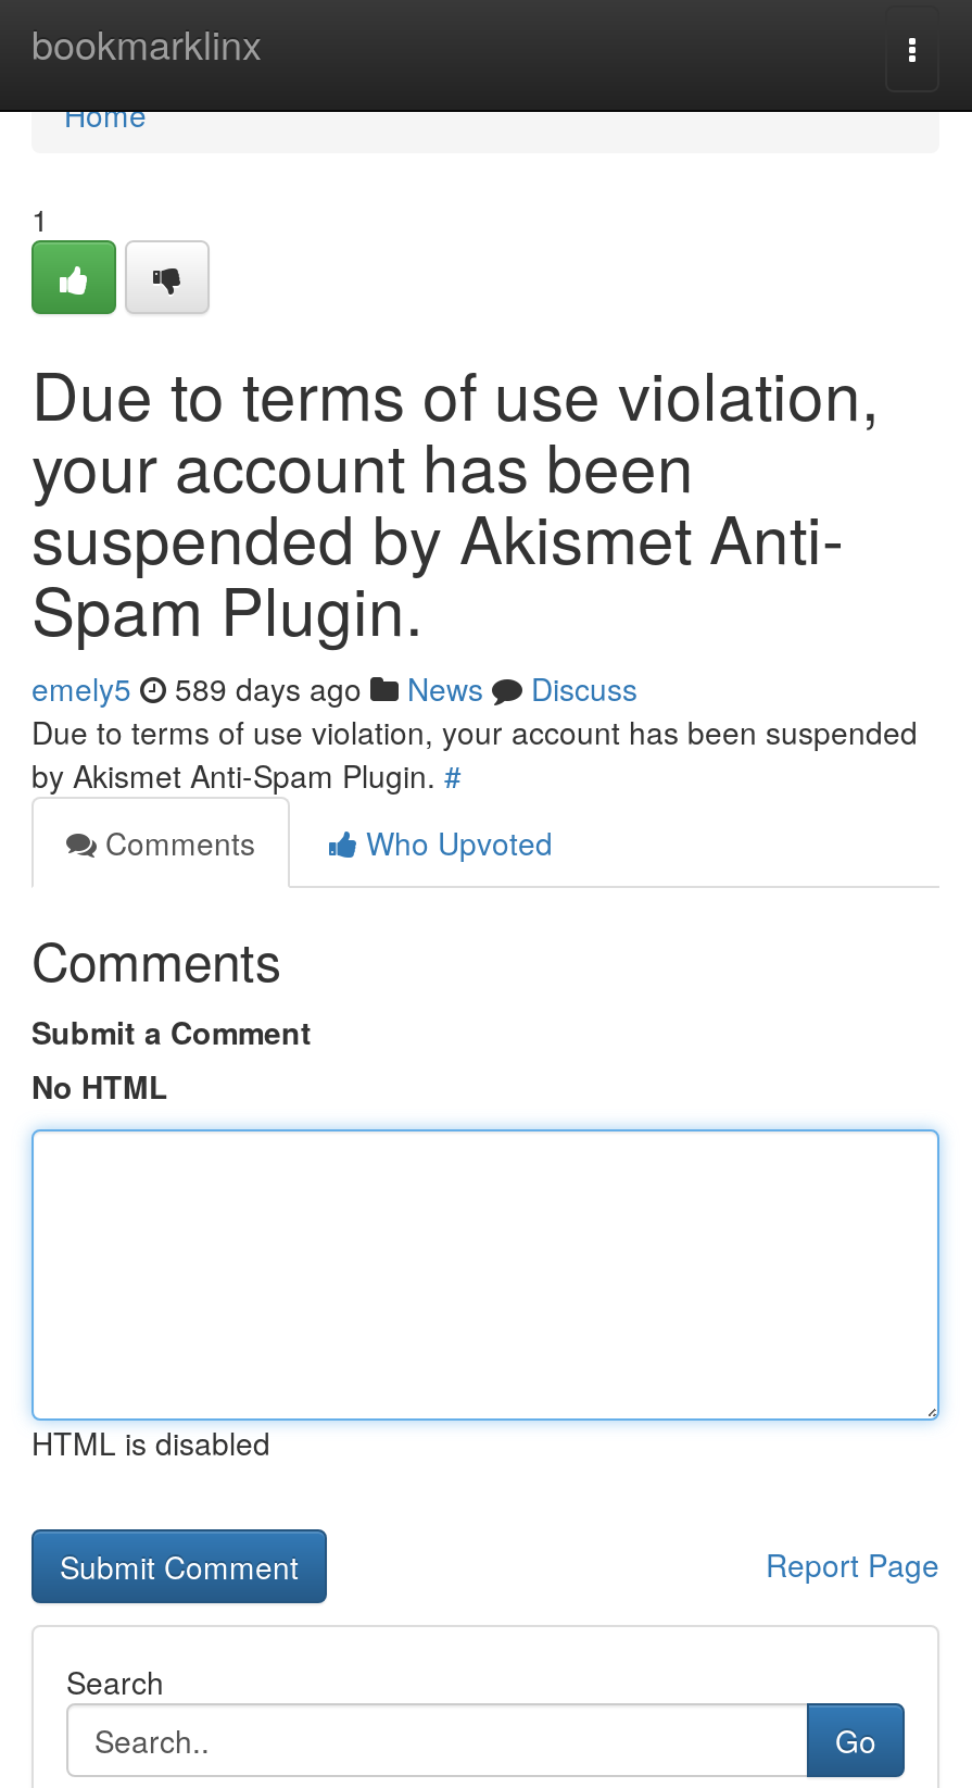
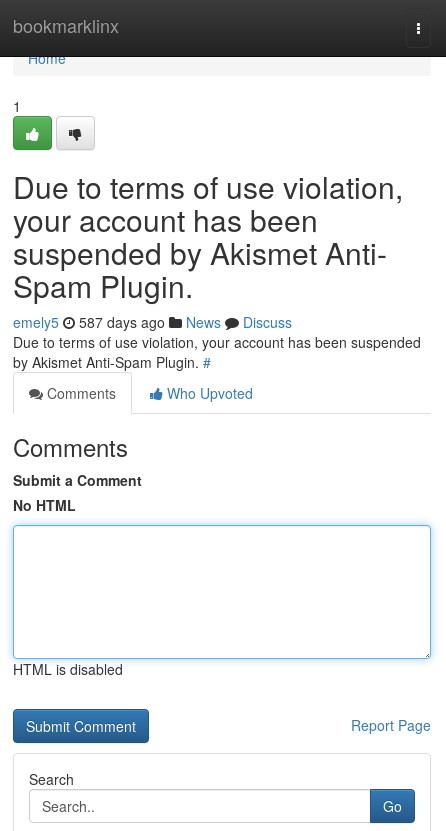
[31,666,638,710] emely5 589 days ago News Discuss -> [13,312,292,332] emely5 587 days ago News Discuss

